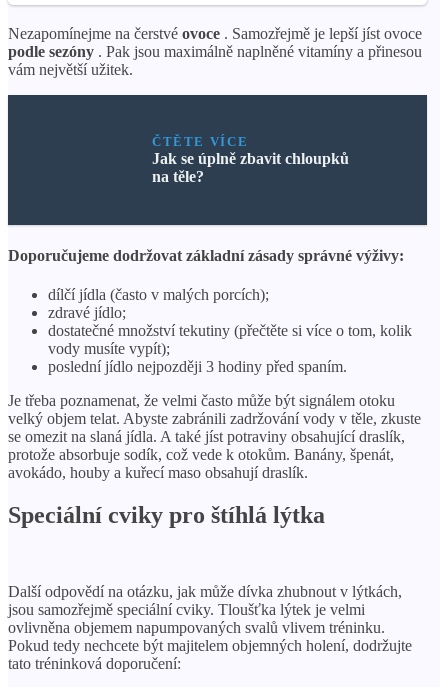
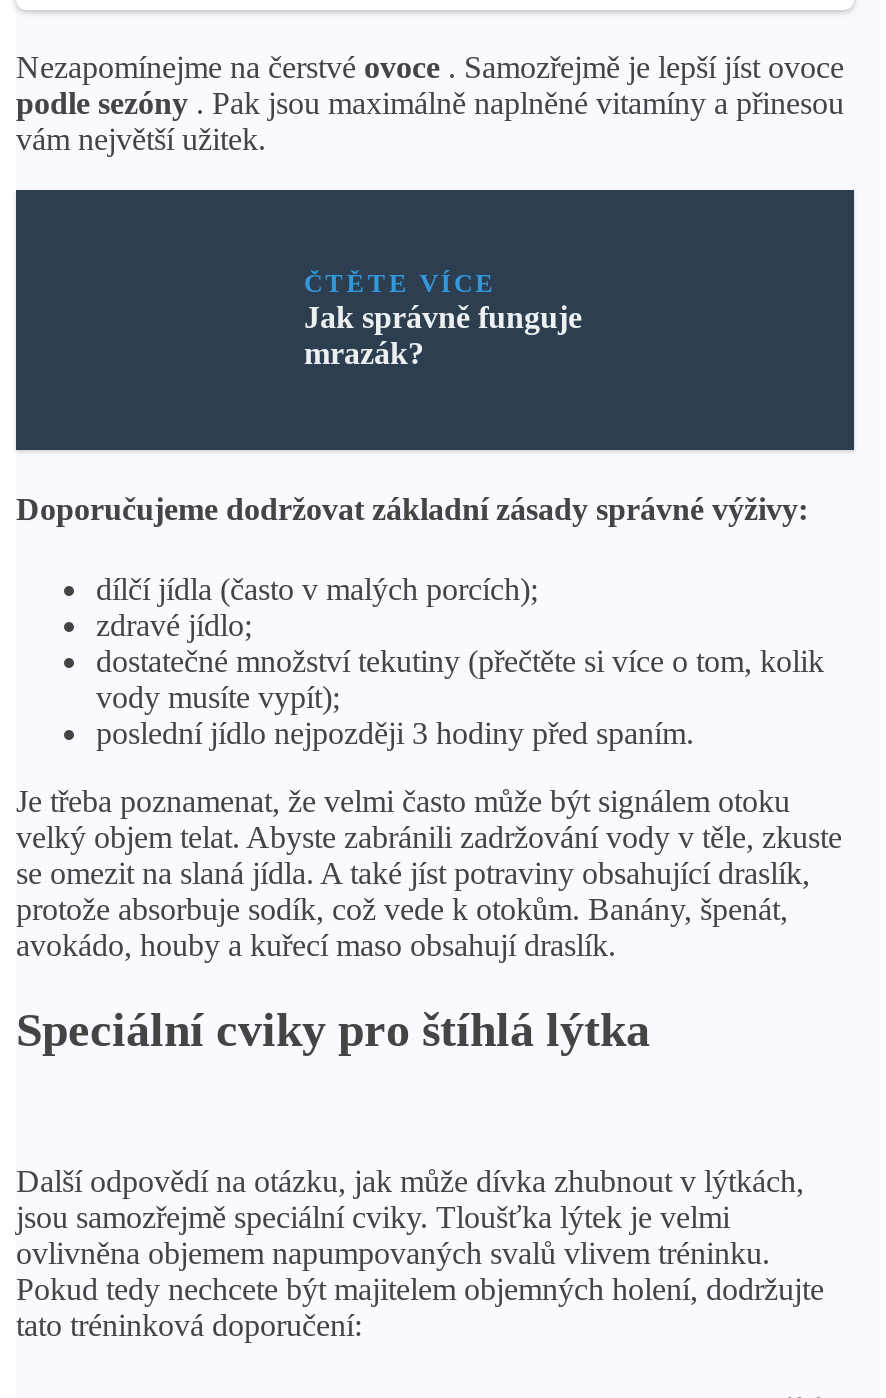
[152,150,349,185] Jak se úplně zbavit chloupků | na těle? -> [304,301,582,371] Jak správně funguje | mrazák?

